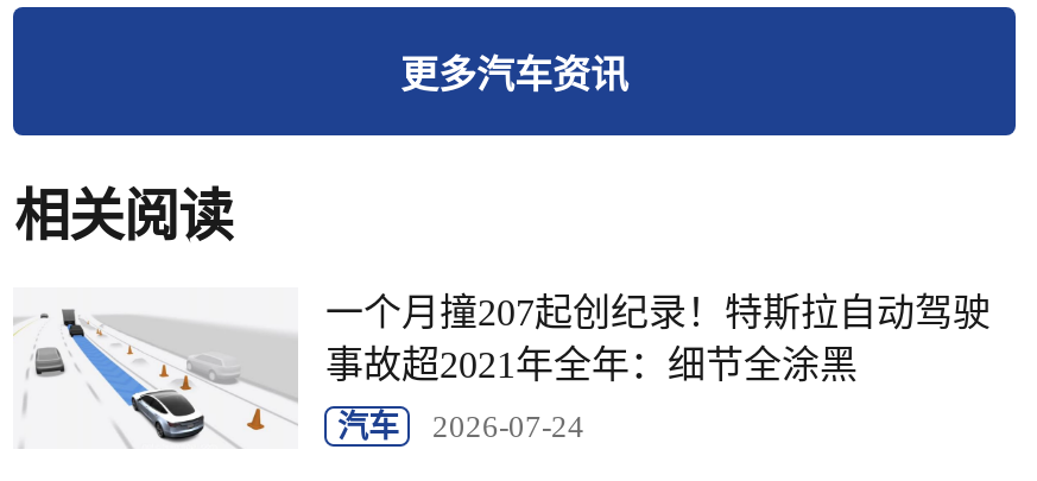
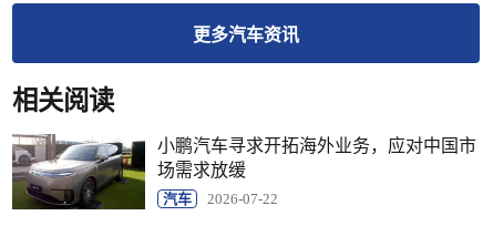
[13,290,990,449] [image] | 一个月撞207起创纪录！特斯拉自动驾驶 | 事故超2021年全年：细节全涂黑 -> [11,133,477,210] [image] | 小鹏汽车寻求开拓海外业务，应对中国市 | 场需求放缓
[432,408,584,443] 2026-07-24 -> [208,190,279,207] 2026-07-22

